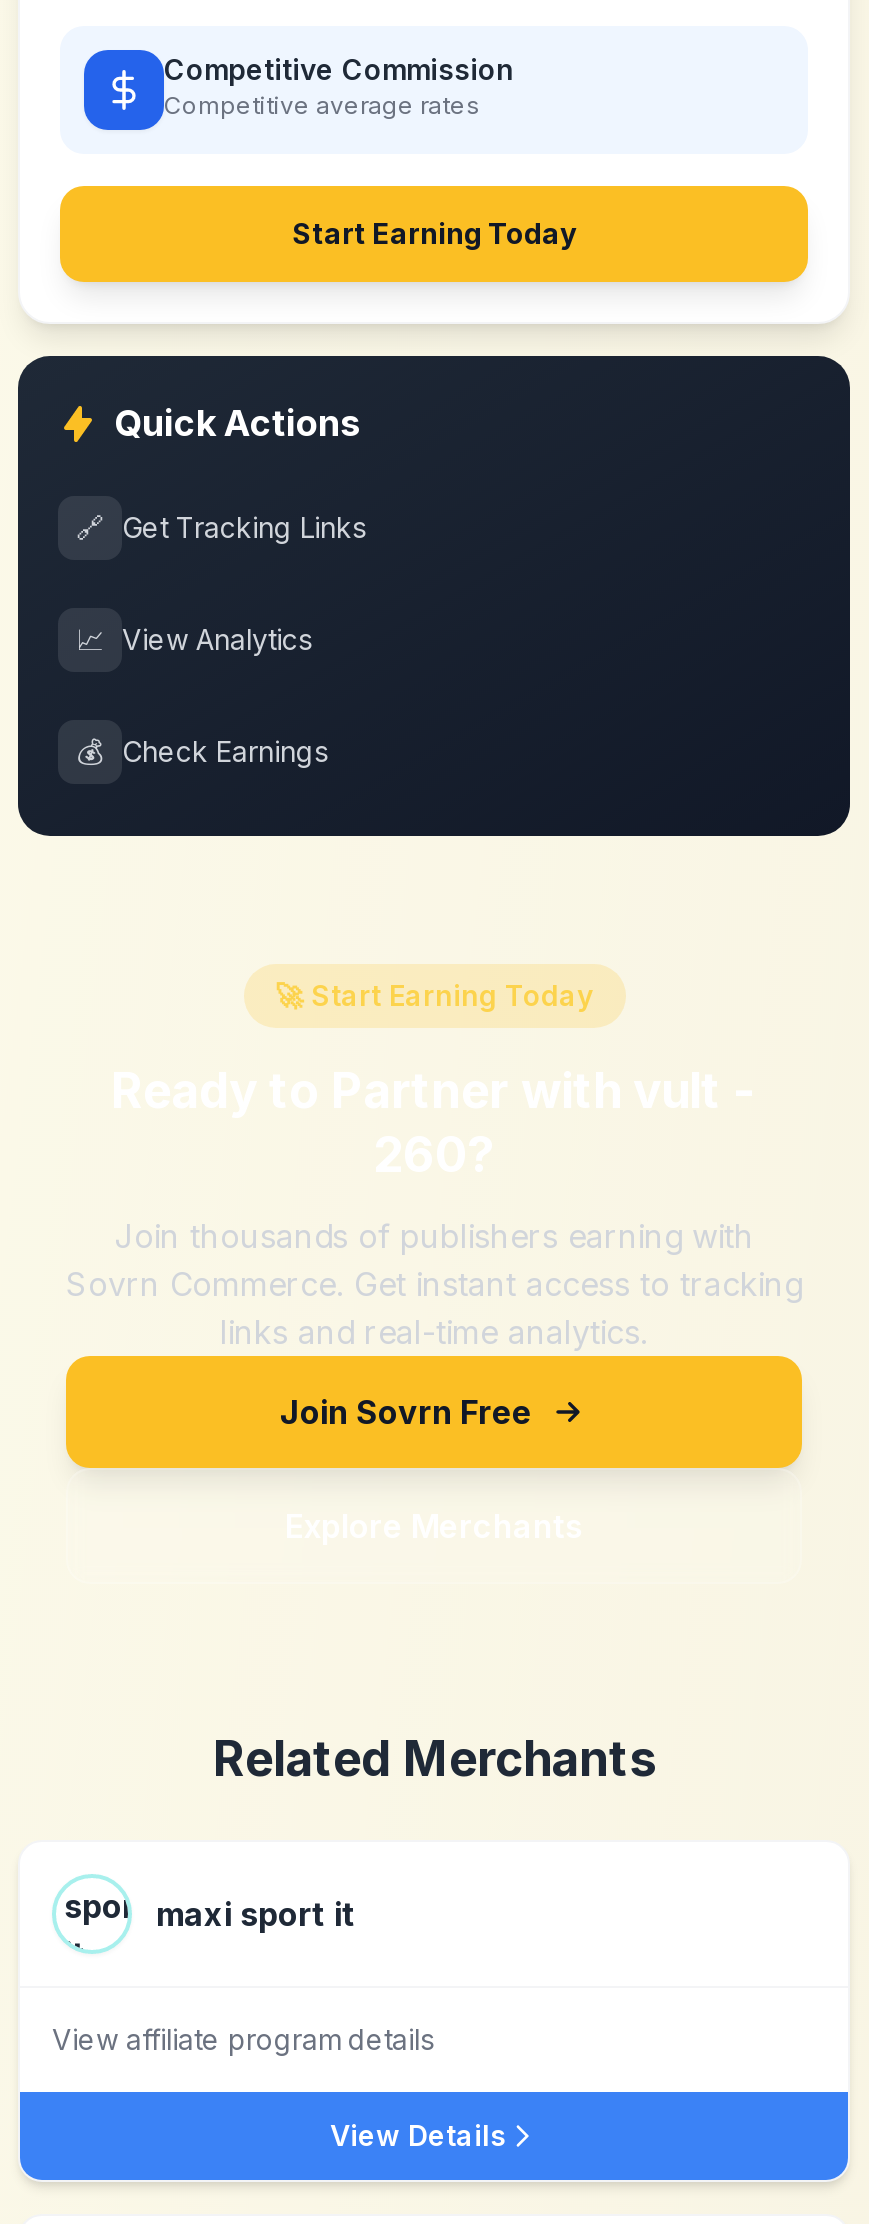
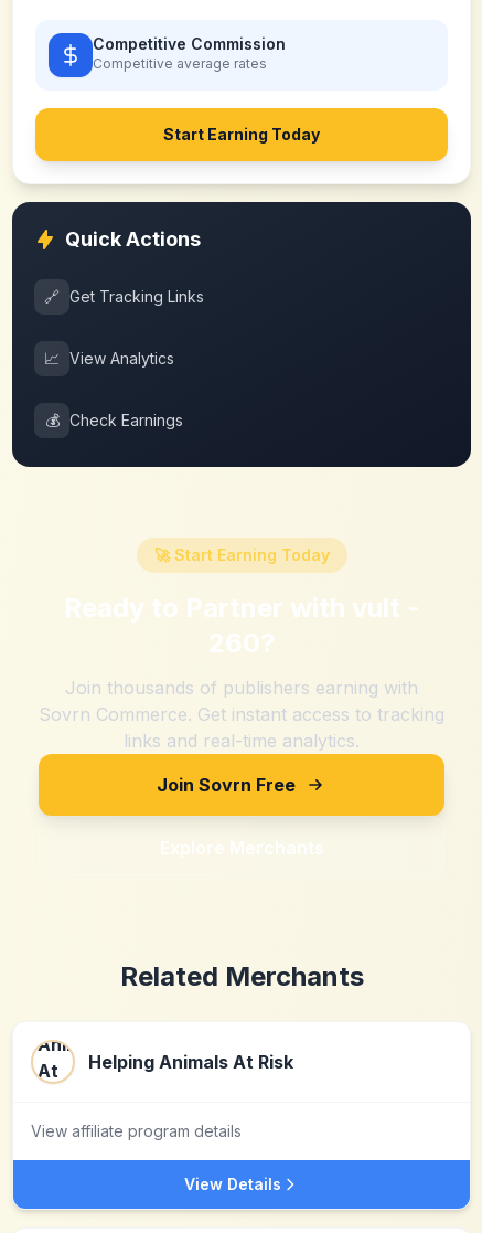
[52,1874,356,1954] [image] | maxi sport it -> [31,1040,293,1084] [image] | Helping Animals At Risk

